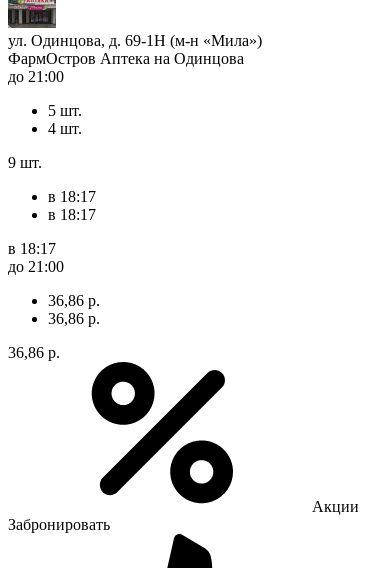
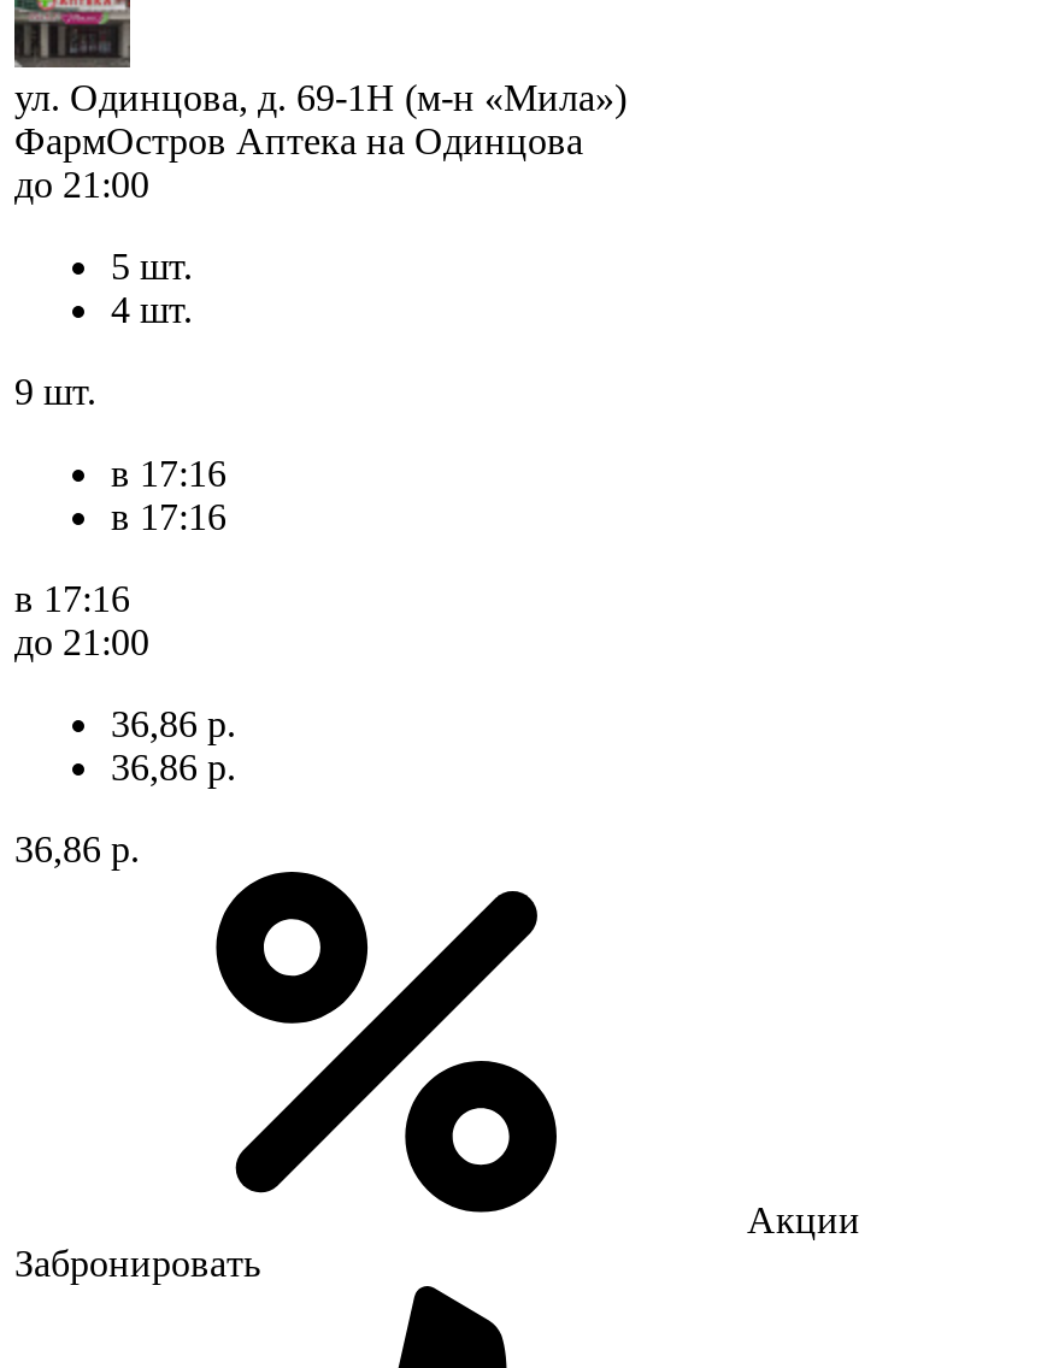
[48,188,96,205] в 18:17 -> [111,452,226,493] в 17:16
[48,206,96,223] в 18:17 -> [111,496,226,537] в 17:16
[8,240,56,257] в 18:17 -> [14,578,130,618] в 17:16

